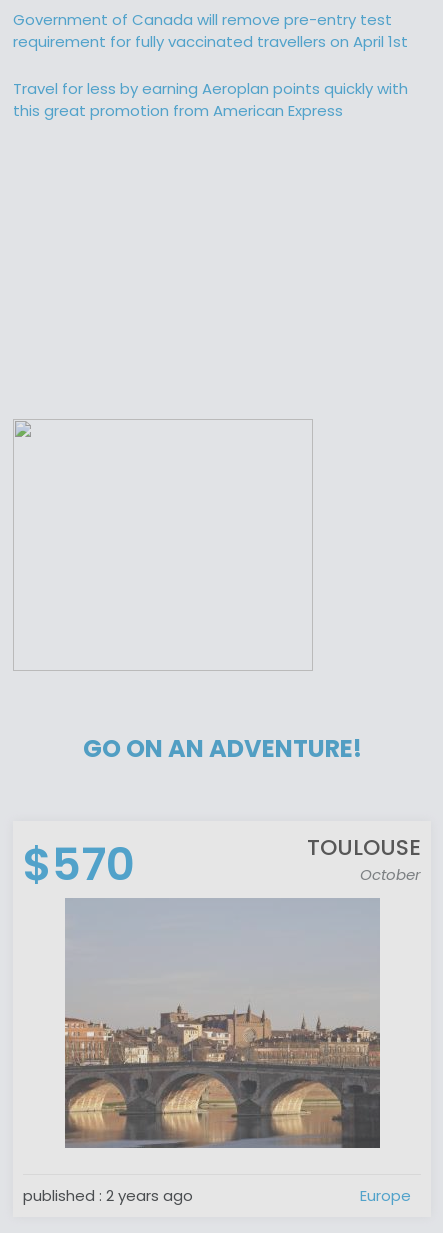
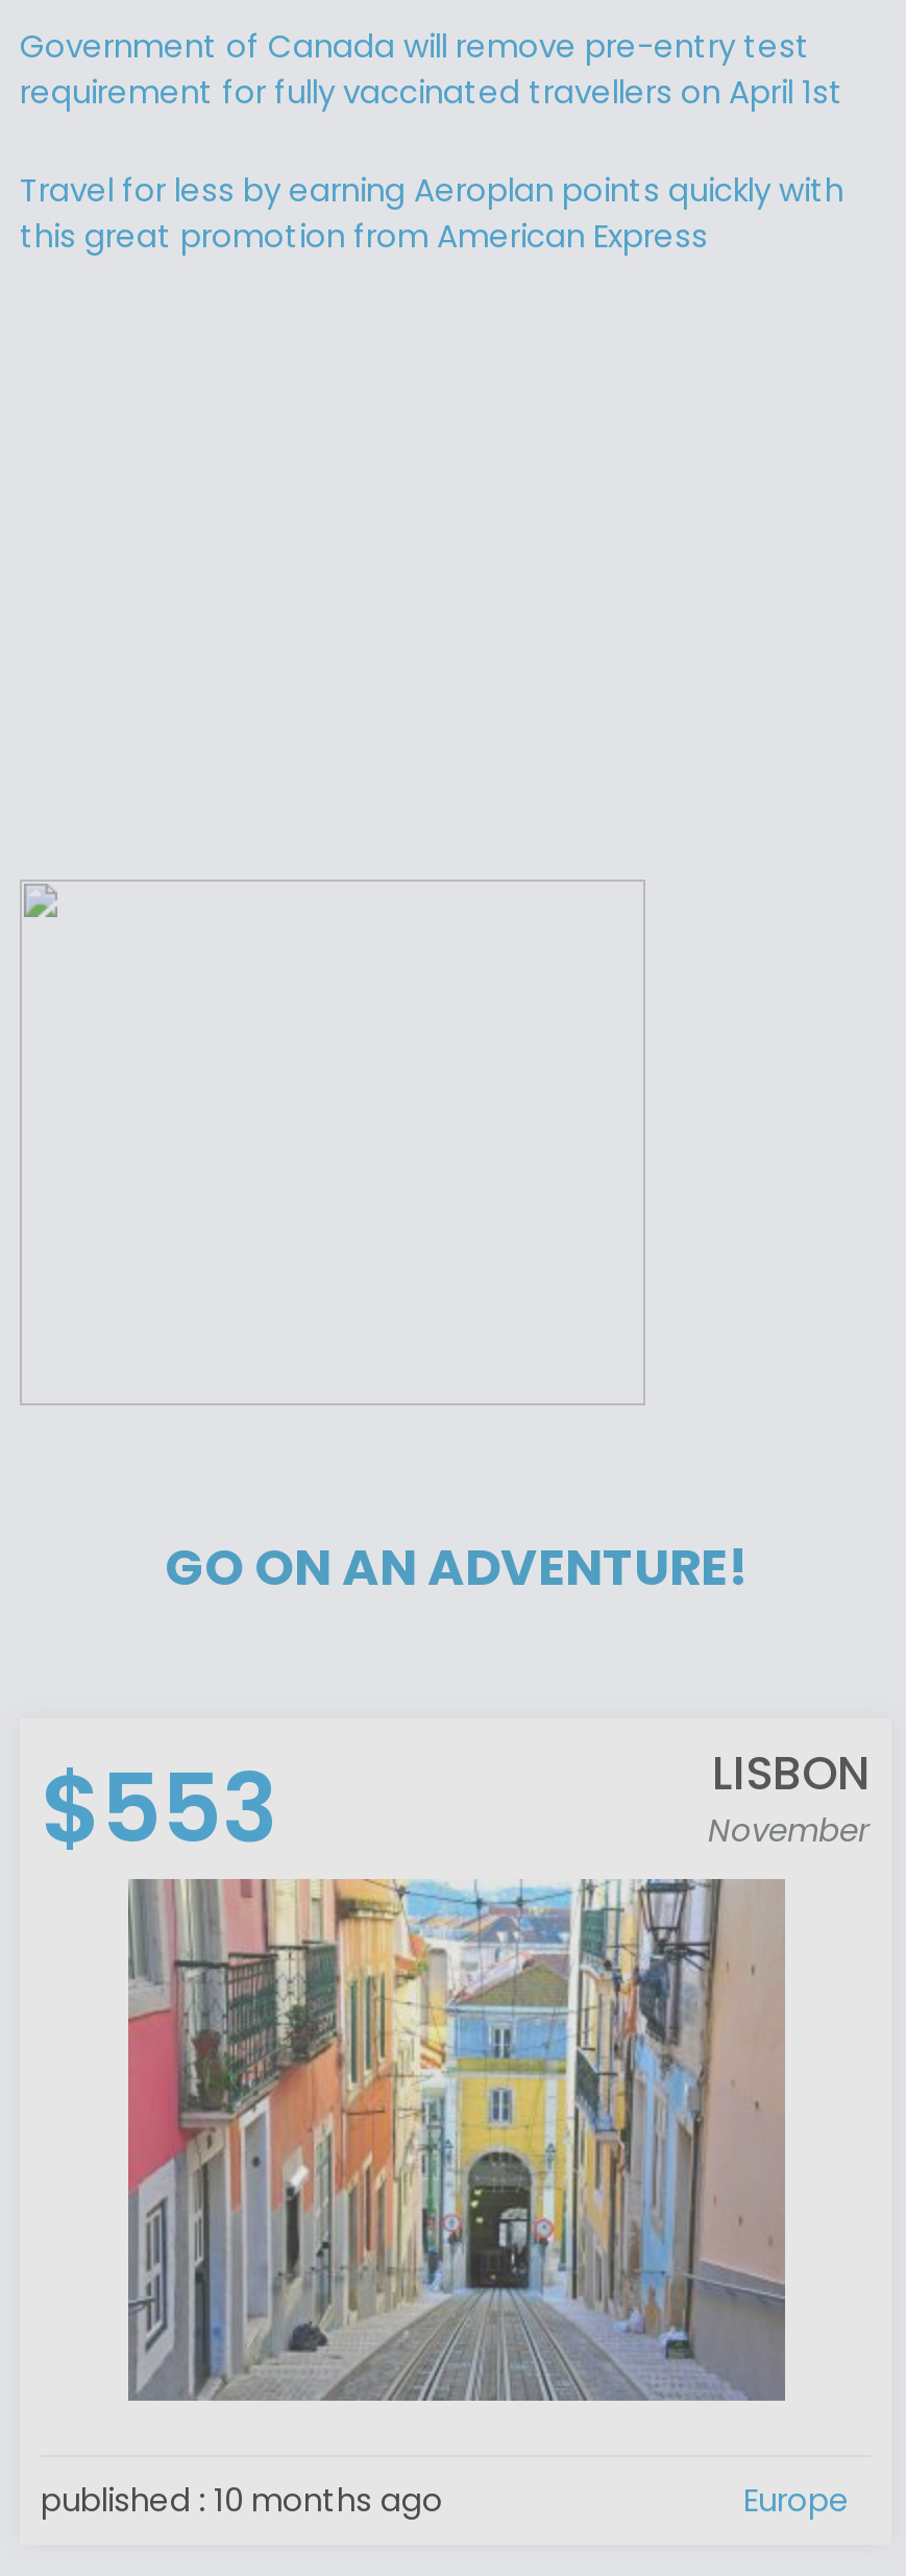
[23,832,421,896] $570 | TOULOUSE | October -> [41,1741,871,1875] $553 | LISBON | November
[23,897,381,1206] [image] | published : 2 years ago -> [41,1877,787,2522] [image] | published : 10 months ago

